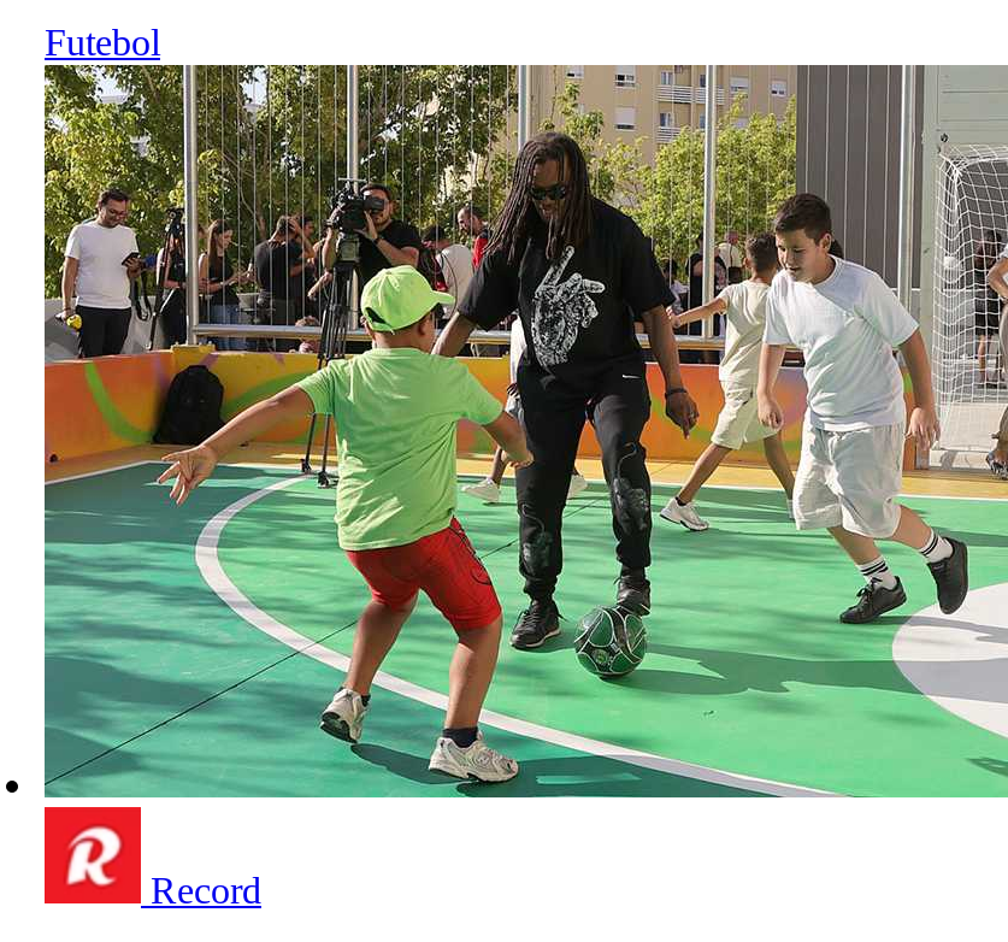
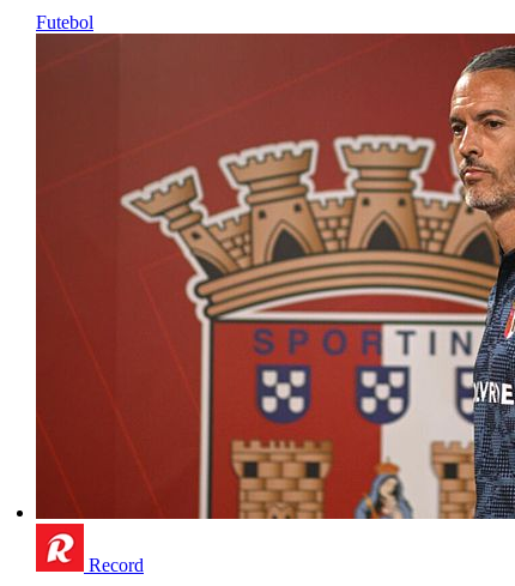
[42,65,1001,800] [image] -> [35,34,511,520] [image]

